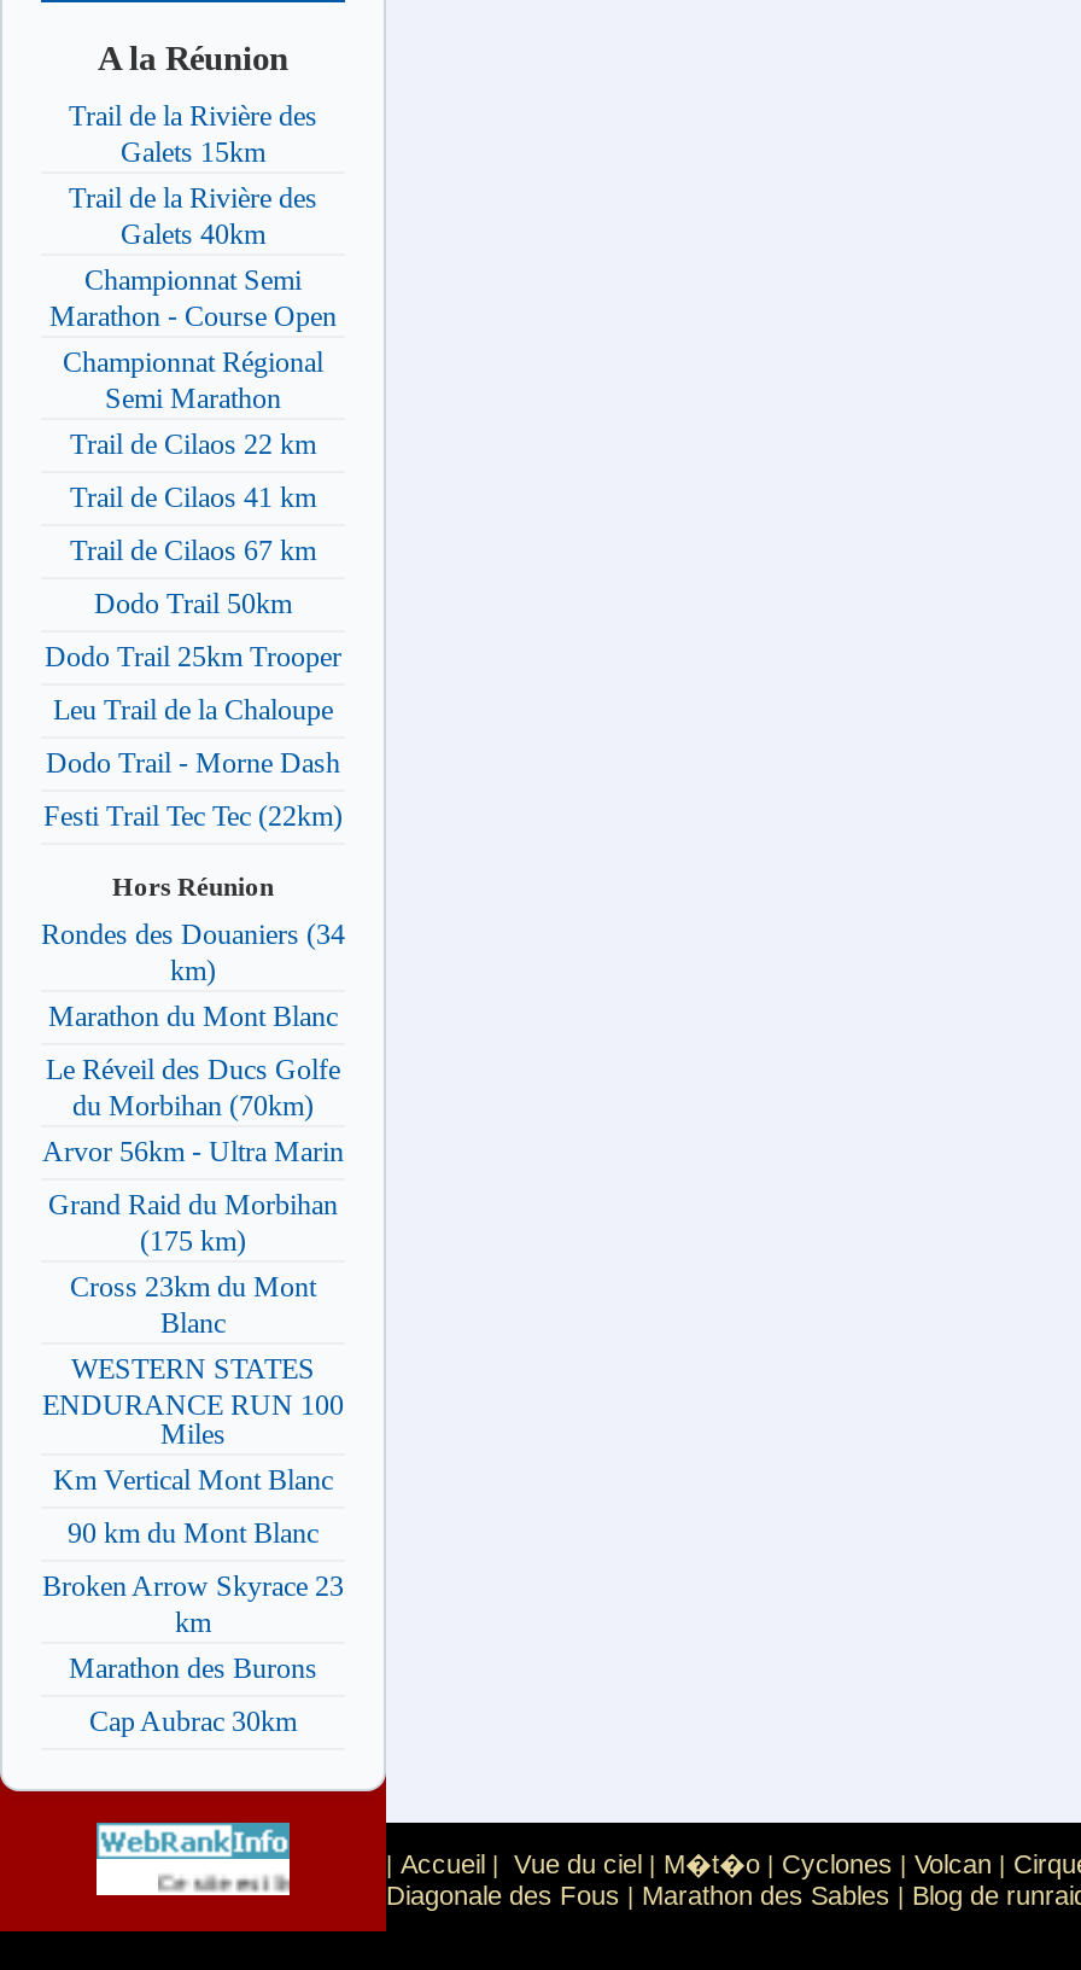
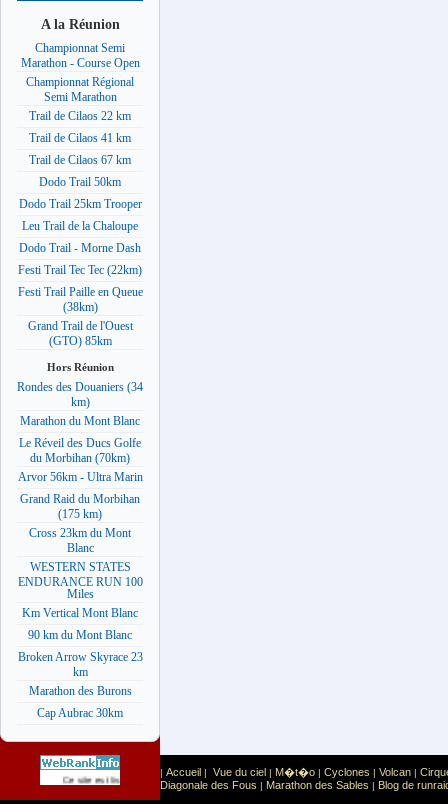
[69,100,317,247] Trail de la Rivière des | Galets 15km | Trail de la Rivière des | Galets 40km -> none
moved [43,264,343,834] -> [18,41,142,277]: Championnat Semi | Marathon - Course Open | Championnat Régional | ... | Dodo Trail - Morne Dash | Festi Trail Tec Tec (22km)
none -> [17,285,142,346] Festi Trail Paille en Queue | (38km) | Grand Trail de l'Ouest | (GTO) 85km

